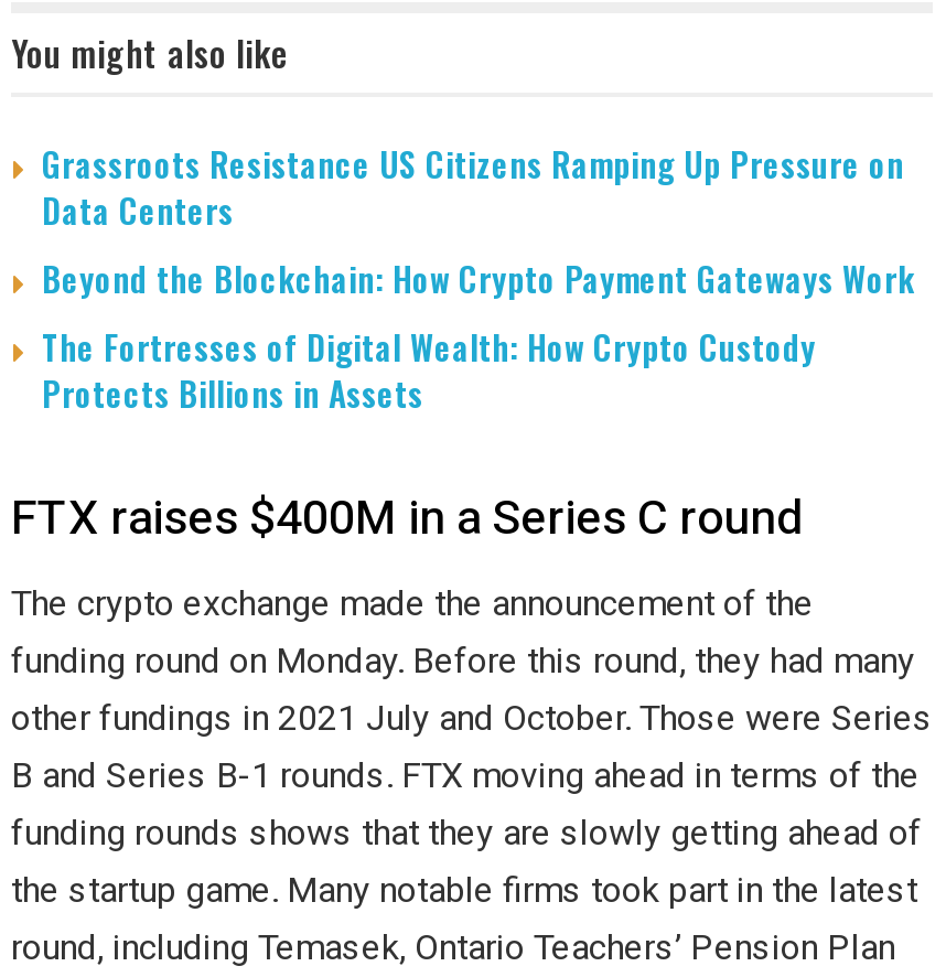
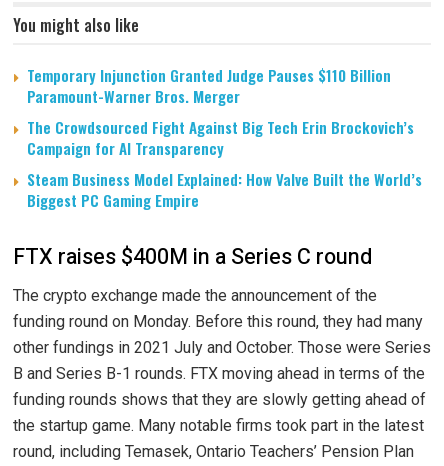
[42,138,915,416] Grassroots Resistance US Citizens Ramping Up Pressure on | Data Centers | Beyond the Blockchain: How Crypto Payment Gateways Work | The Fortresses of Digital Wealth: How Crypto Custody | Protects Billions in Assets -> [27,63,422,210] Temporary Injunction Granted Judge Pauses $110 Billion | Paramount-Warner Bros. Merger | The Crowdsourced Fight Against Big Tech Erin Brockovich’s | Campaign for AI Transparency | Steam Business Model Explained: How Valve Built the World’s | Biggest PC Gaming Empire

